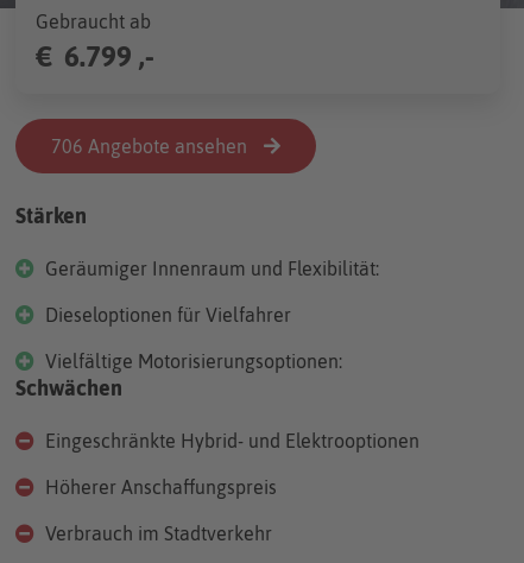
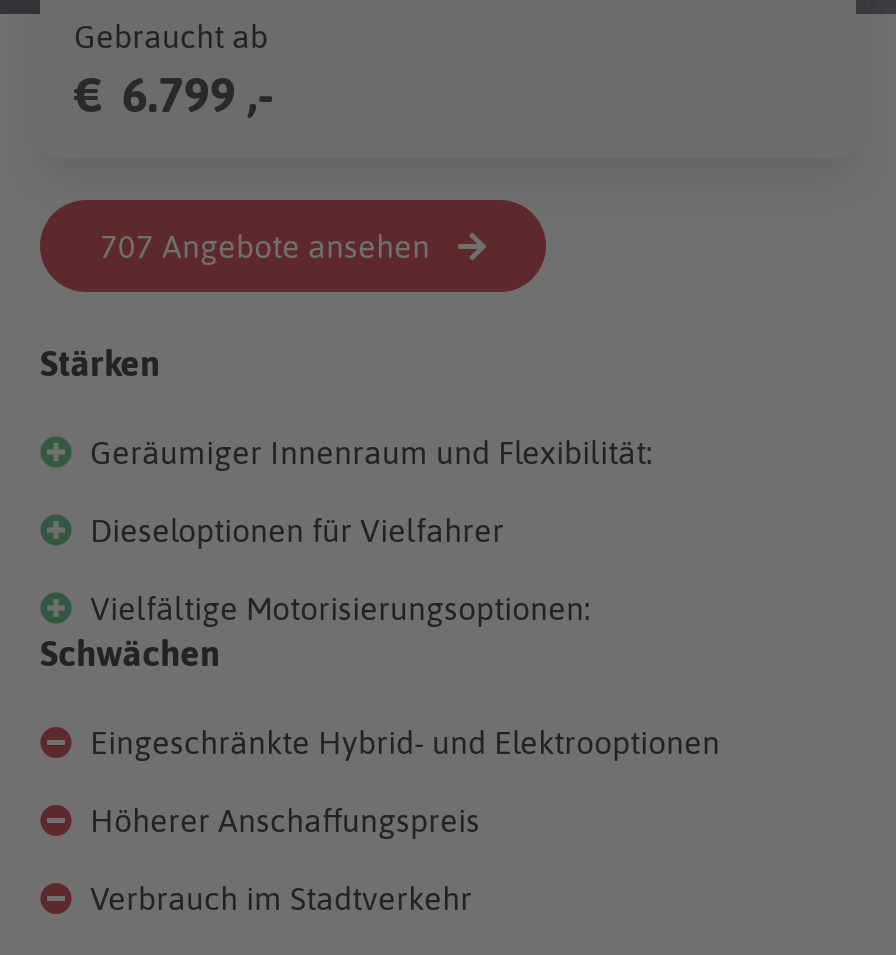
[51,136,252,157] 706 Angebote ansehen -> [100,228,438,264] 707 Angebote ansehen

